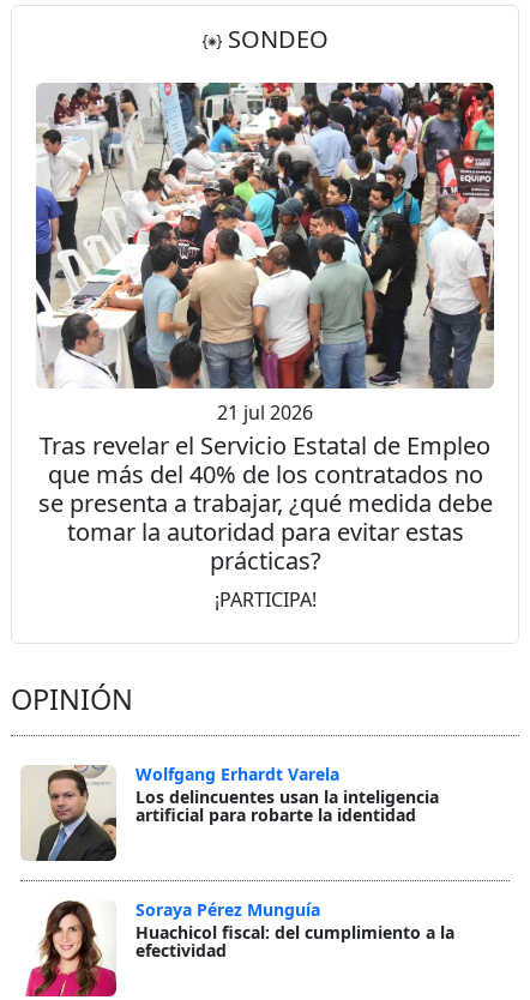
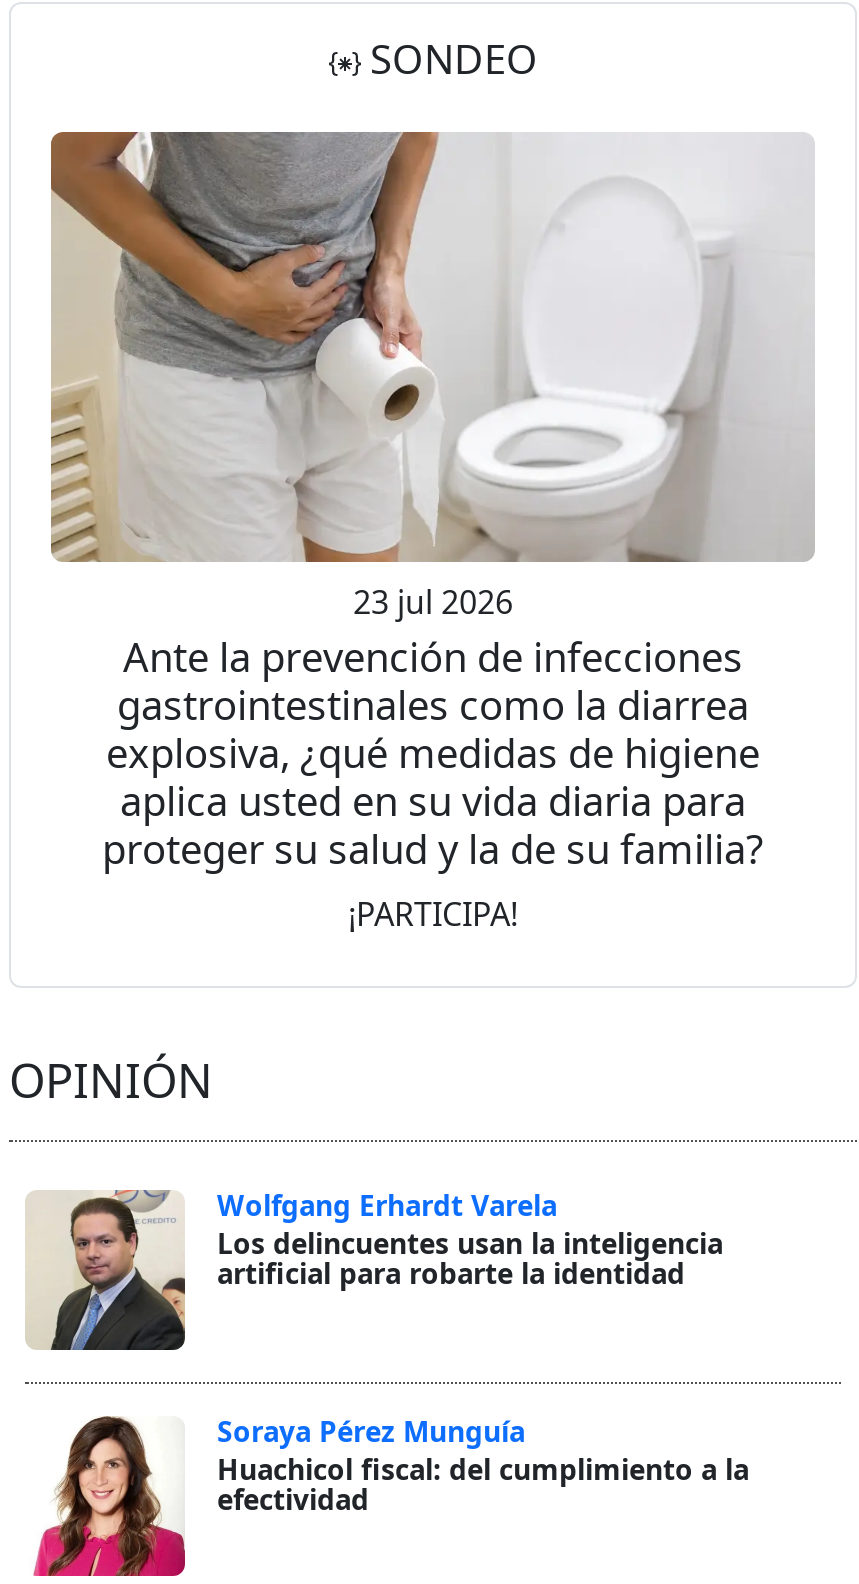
[35,82,495,576] [image] | 21 jul 2026 | Tras revelar el Servicio Estatal de Empleo | que más del 40% de los contratados no | se presenta a trabajar, ¿qué medida debe | tomar la autoridad para evitar estas | prácticas? -> [49,130,815,876] [image] | 23 jul 2026 | Ante la prevención de infecciones | gastrointestinales como la diarrea | explosiva, ¿qué medidas de higiene | aplica usted en su vida diaria para | proteger su salud y la de su familia?

